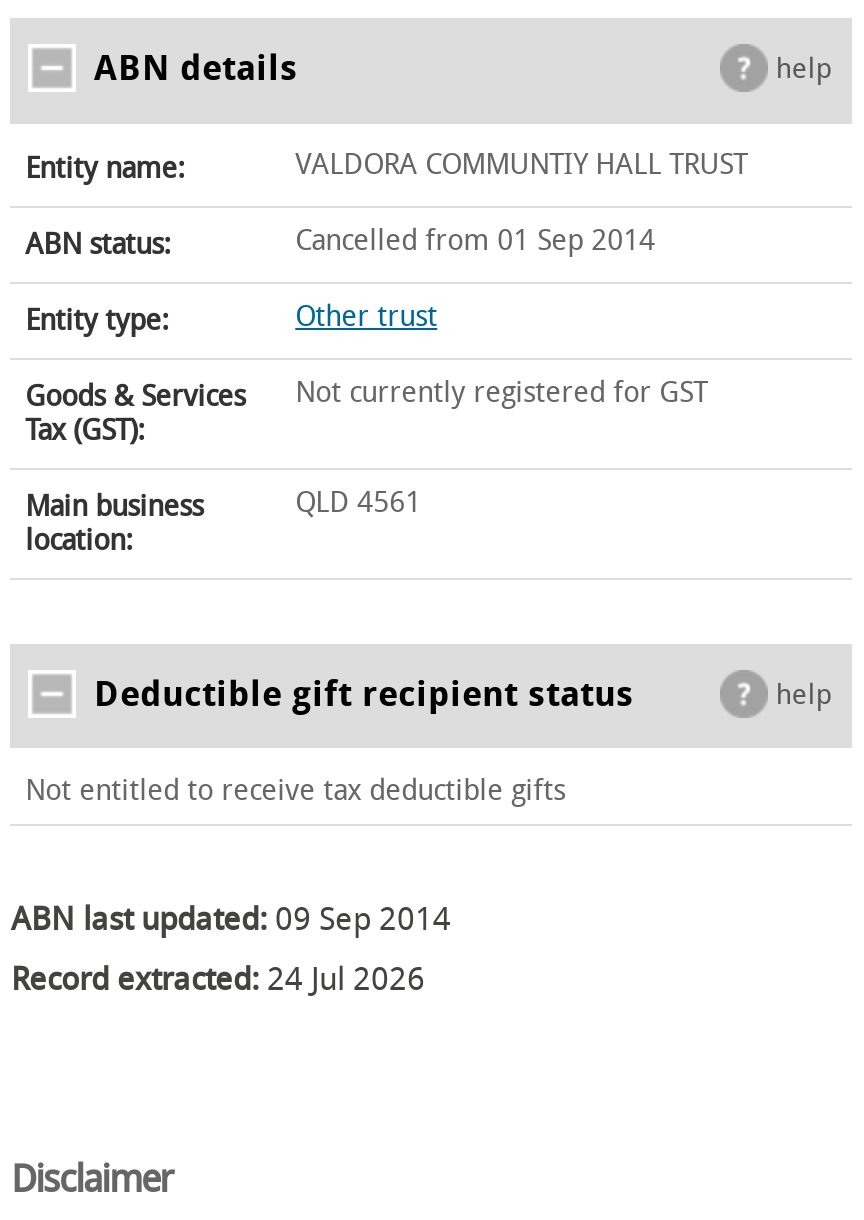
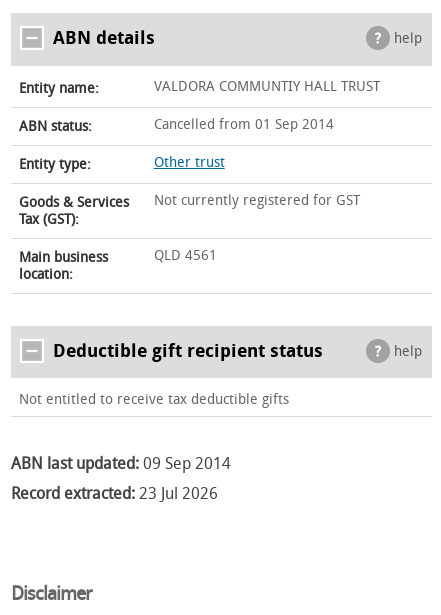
[11,959,425,997] Record extracted: 24 Jul 2026 -> [11,484,218,503] Record extracted: 23 Jul 2026

